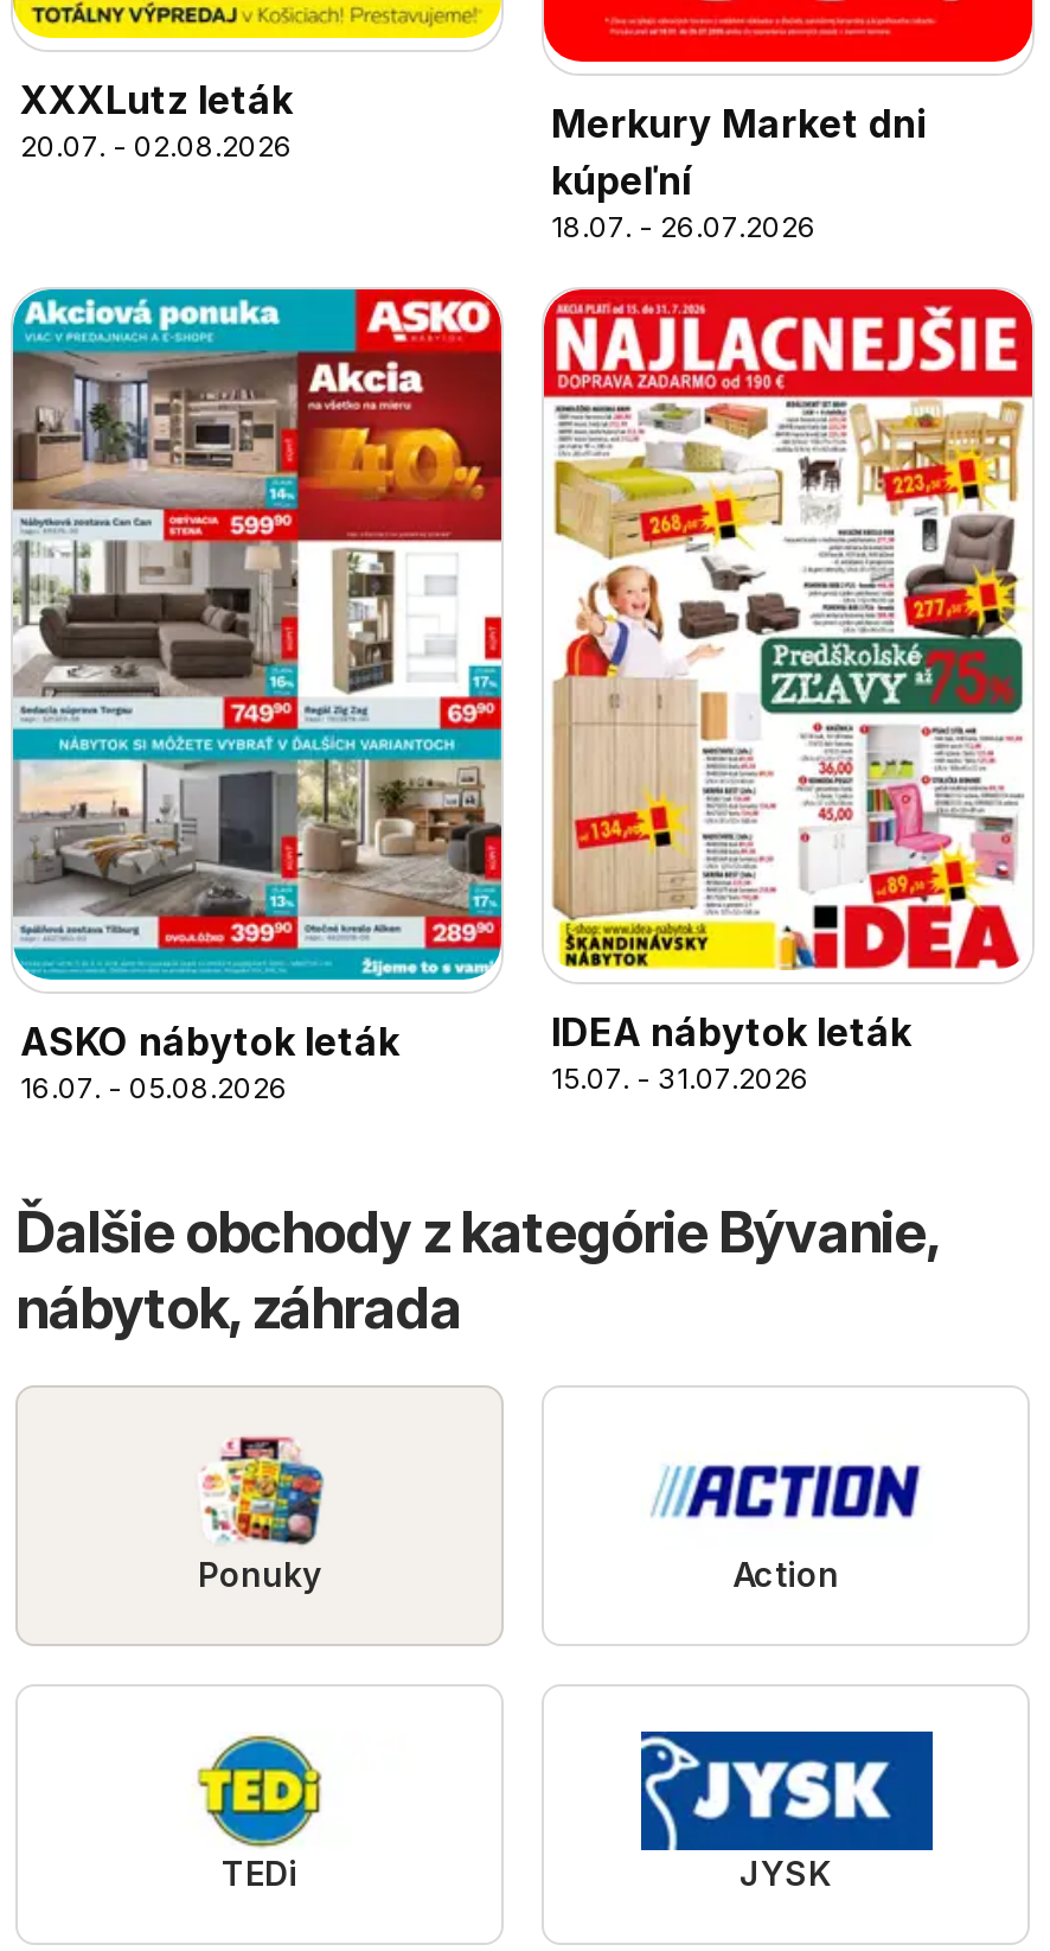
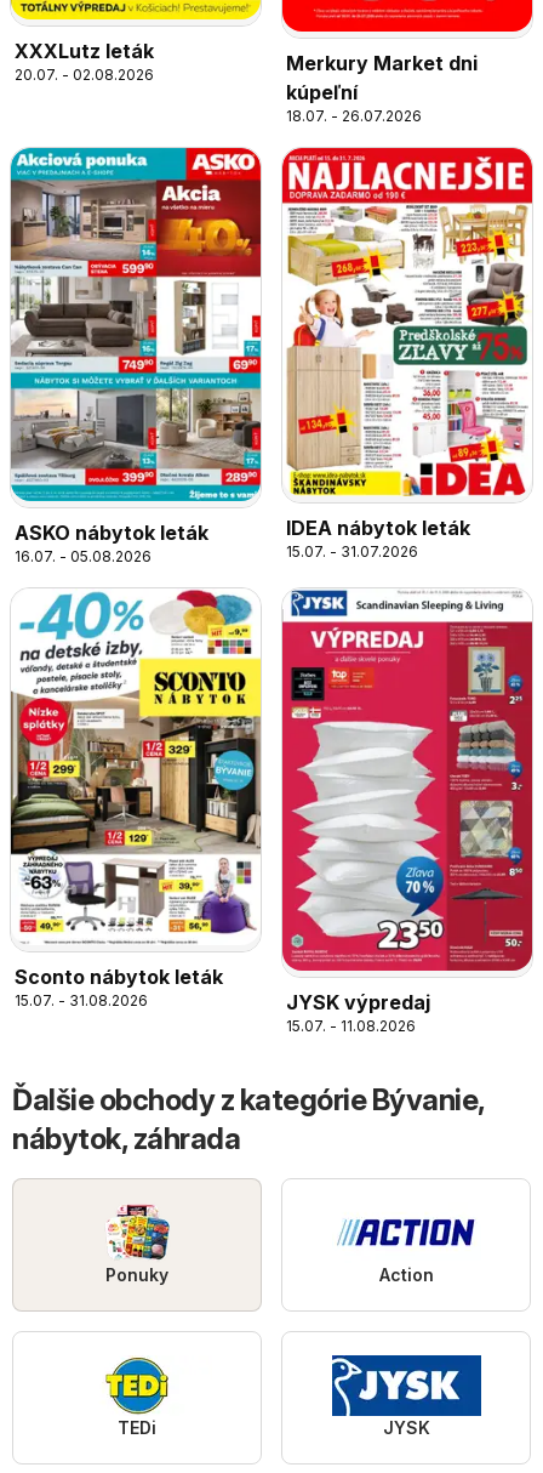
none -> [10,588,430,1035] [image] | Sconto nábytok leták | 15.07. - 31.08.2026 | JYSK výpredaj | 15.07. - 11.08.2026
none -> [281,588,533,972] [image]

